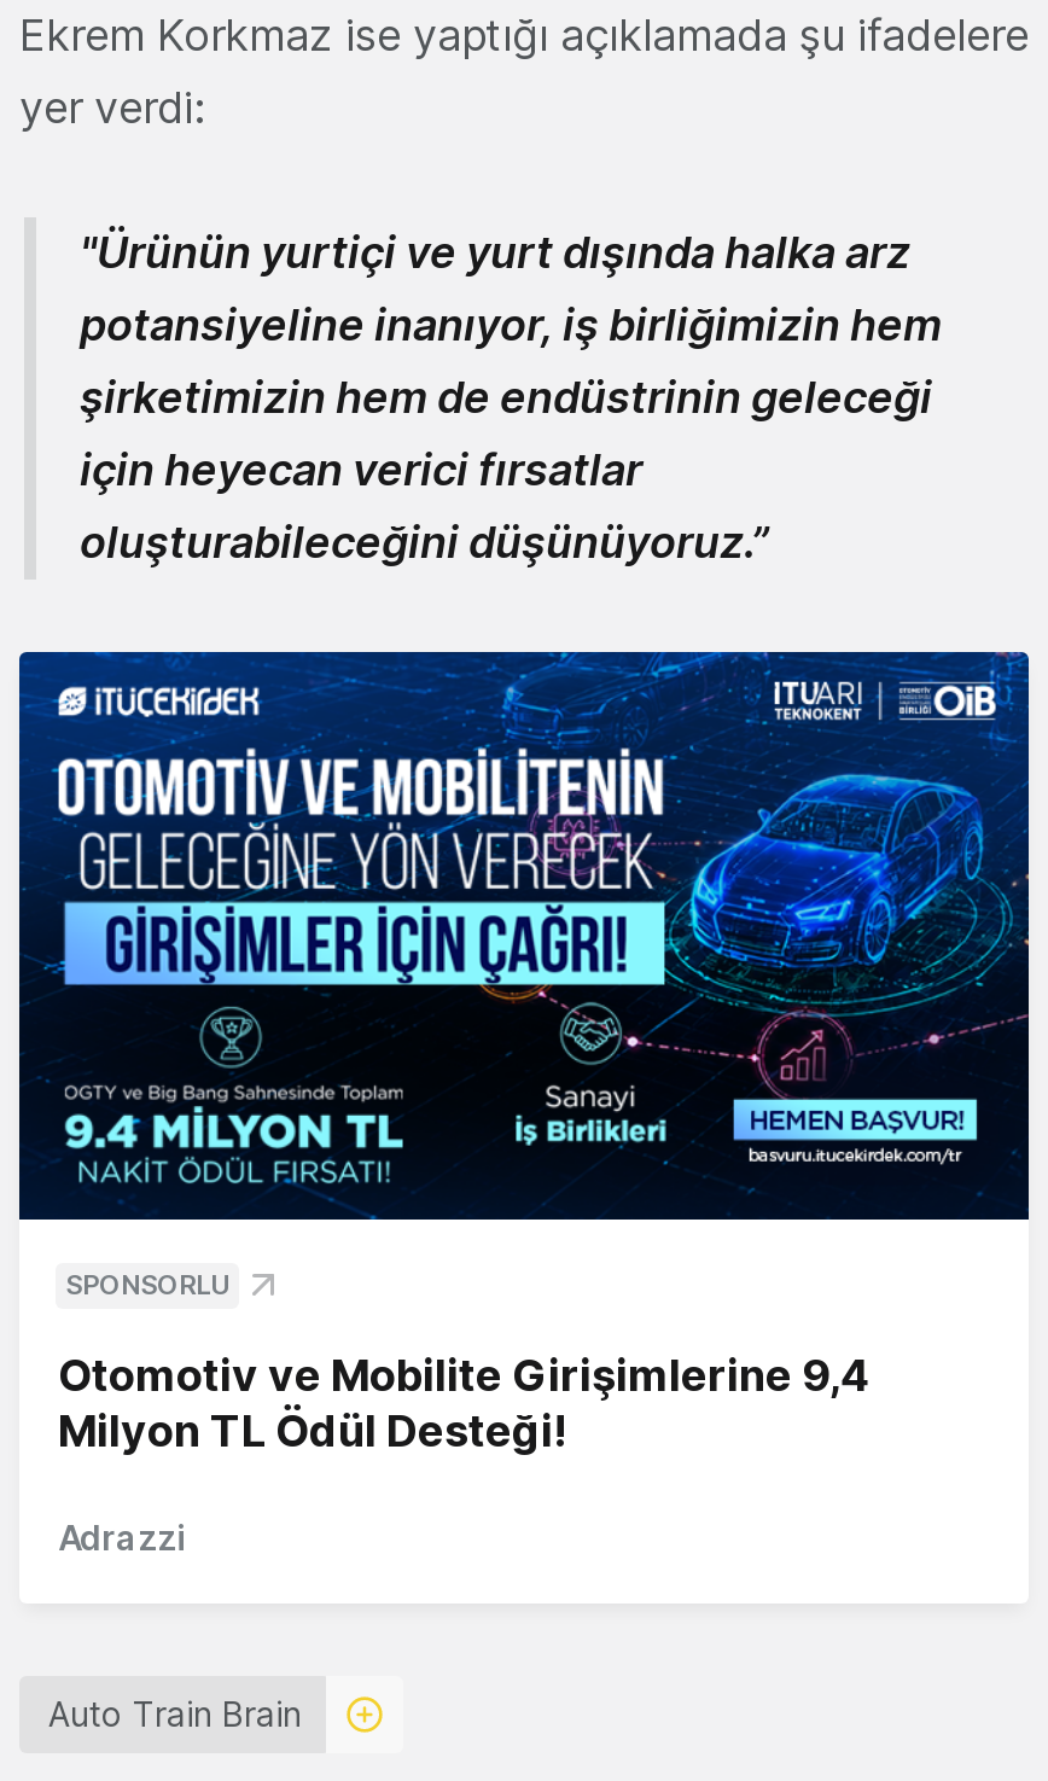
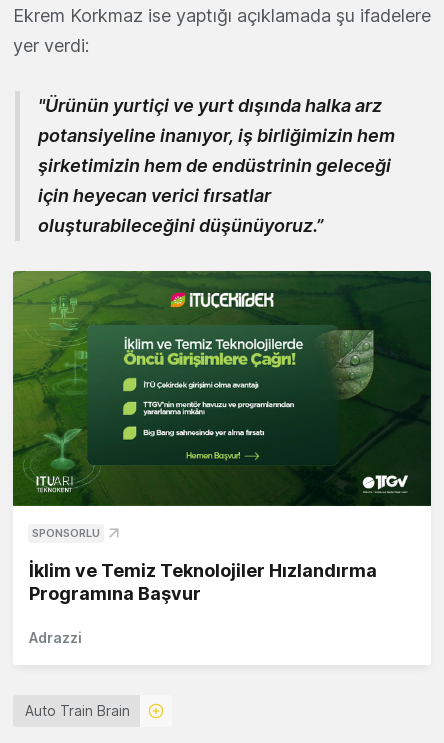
[17,650,1029,1220] [image] -> [12,270,431,506] [image]
[58,1350,869,1457] Otomotiv ve Mobilite Girişimlerine 9,4 | Milyon TL Ödül Desteği! -> [29,560,377,604] İklim ve Temiz Teknolojiler Hızlandırma | Programına Başvur

